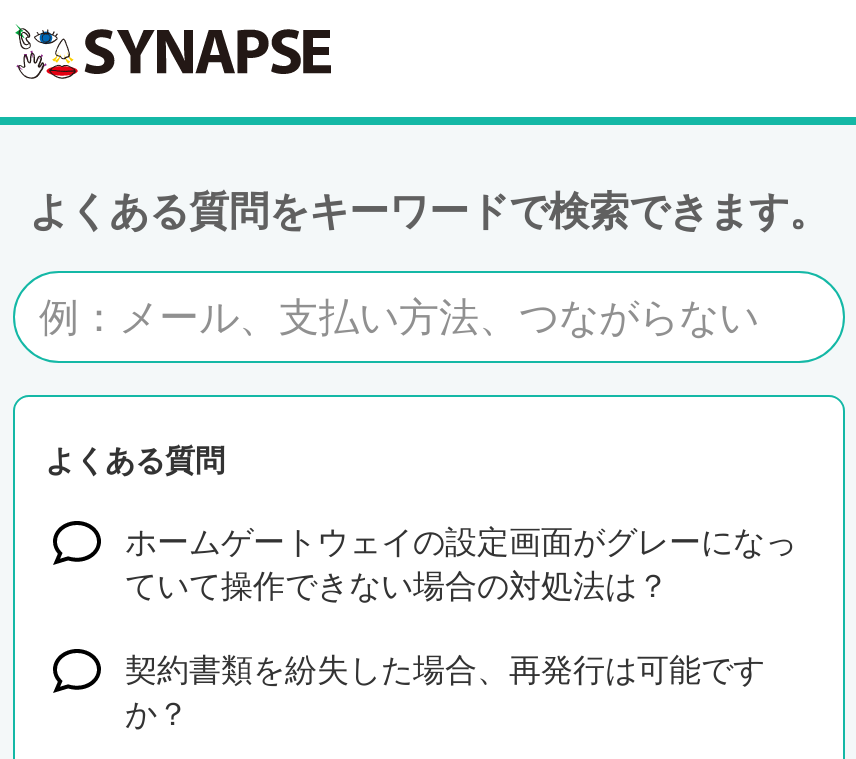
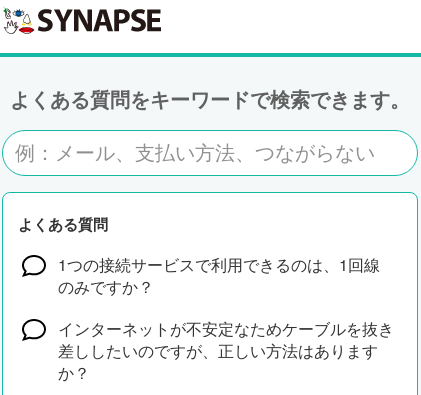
[125,517,797,607] ホームゲートウェイの設定画面がグレーになっ | ていて操作できない場合の対処法は？ -> [58,253,380,298] 1つの接続サービスで利用できるのは、1回線 | のみですか？
[125,645,765,691] 契約書類を紛失した場合、再発行は可能です -> [58,317,394,362] インターネットが不安定なためケーブルを抜き | 差ししたいのですが、正しい方法はあります

